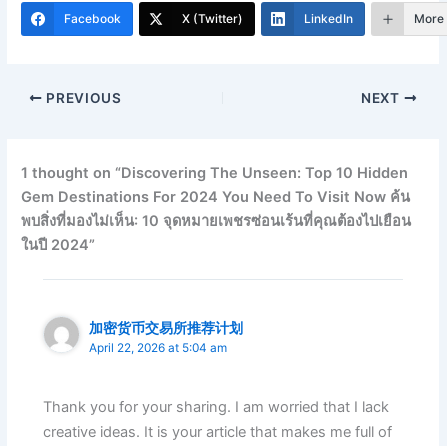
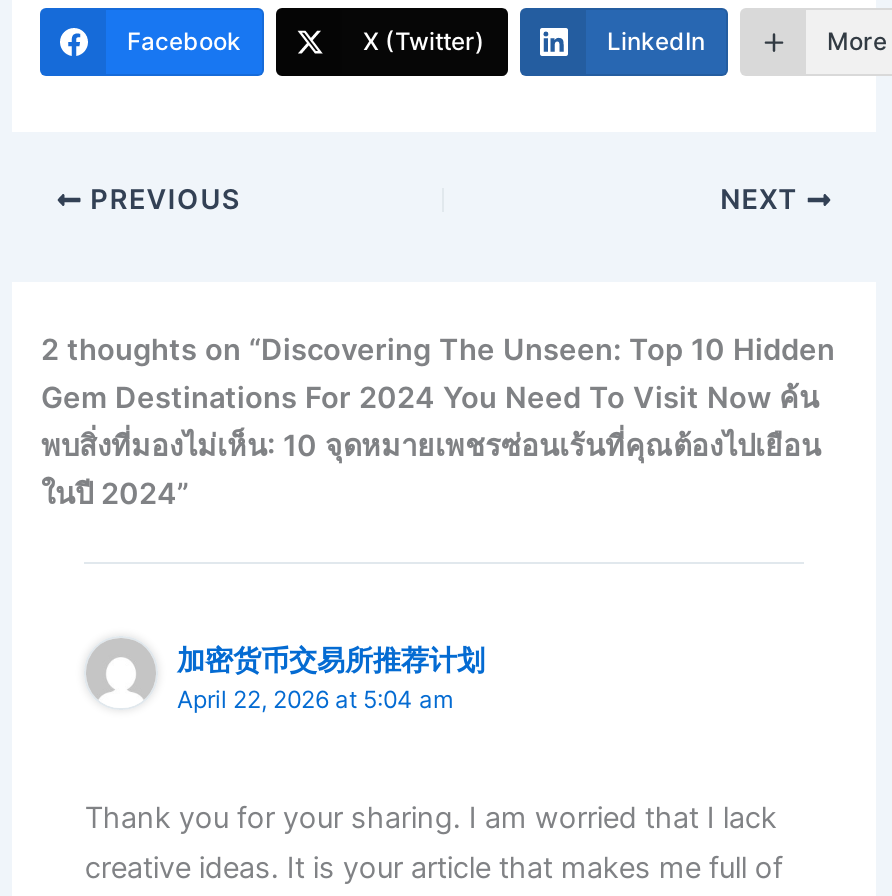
[21,164,408,182] 1 thought on “Discovering The Unseen: Top 10 Hidden -> [41,332,835,368] 2 thoughts on “Discovering The Unseen: Top 10 Hidden

